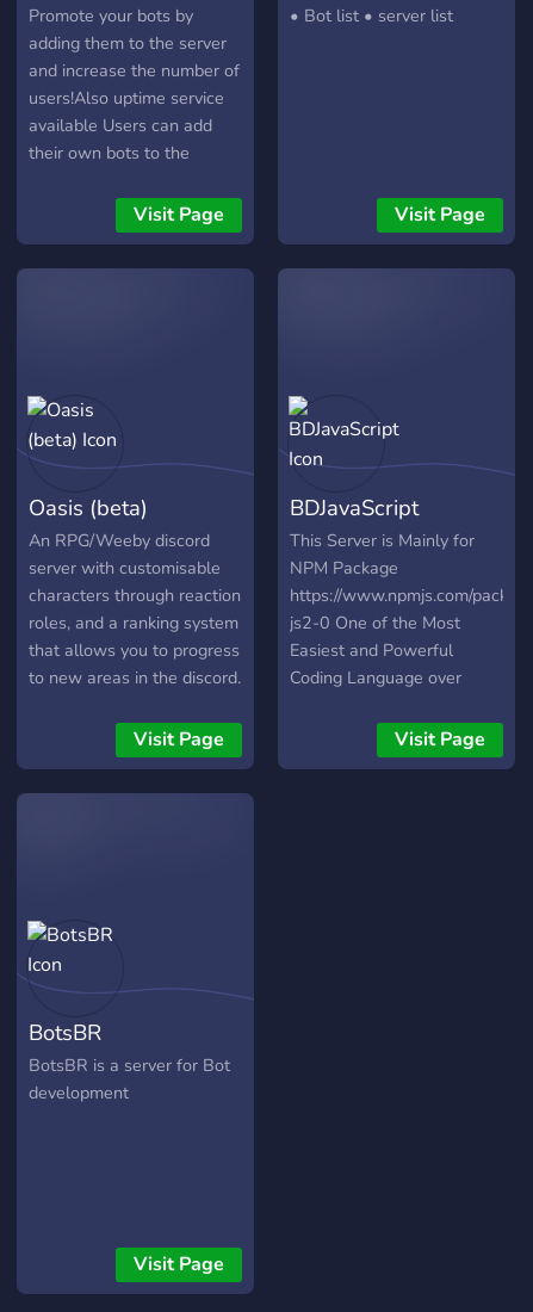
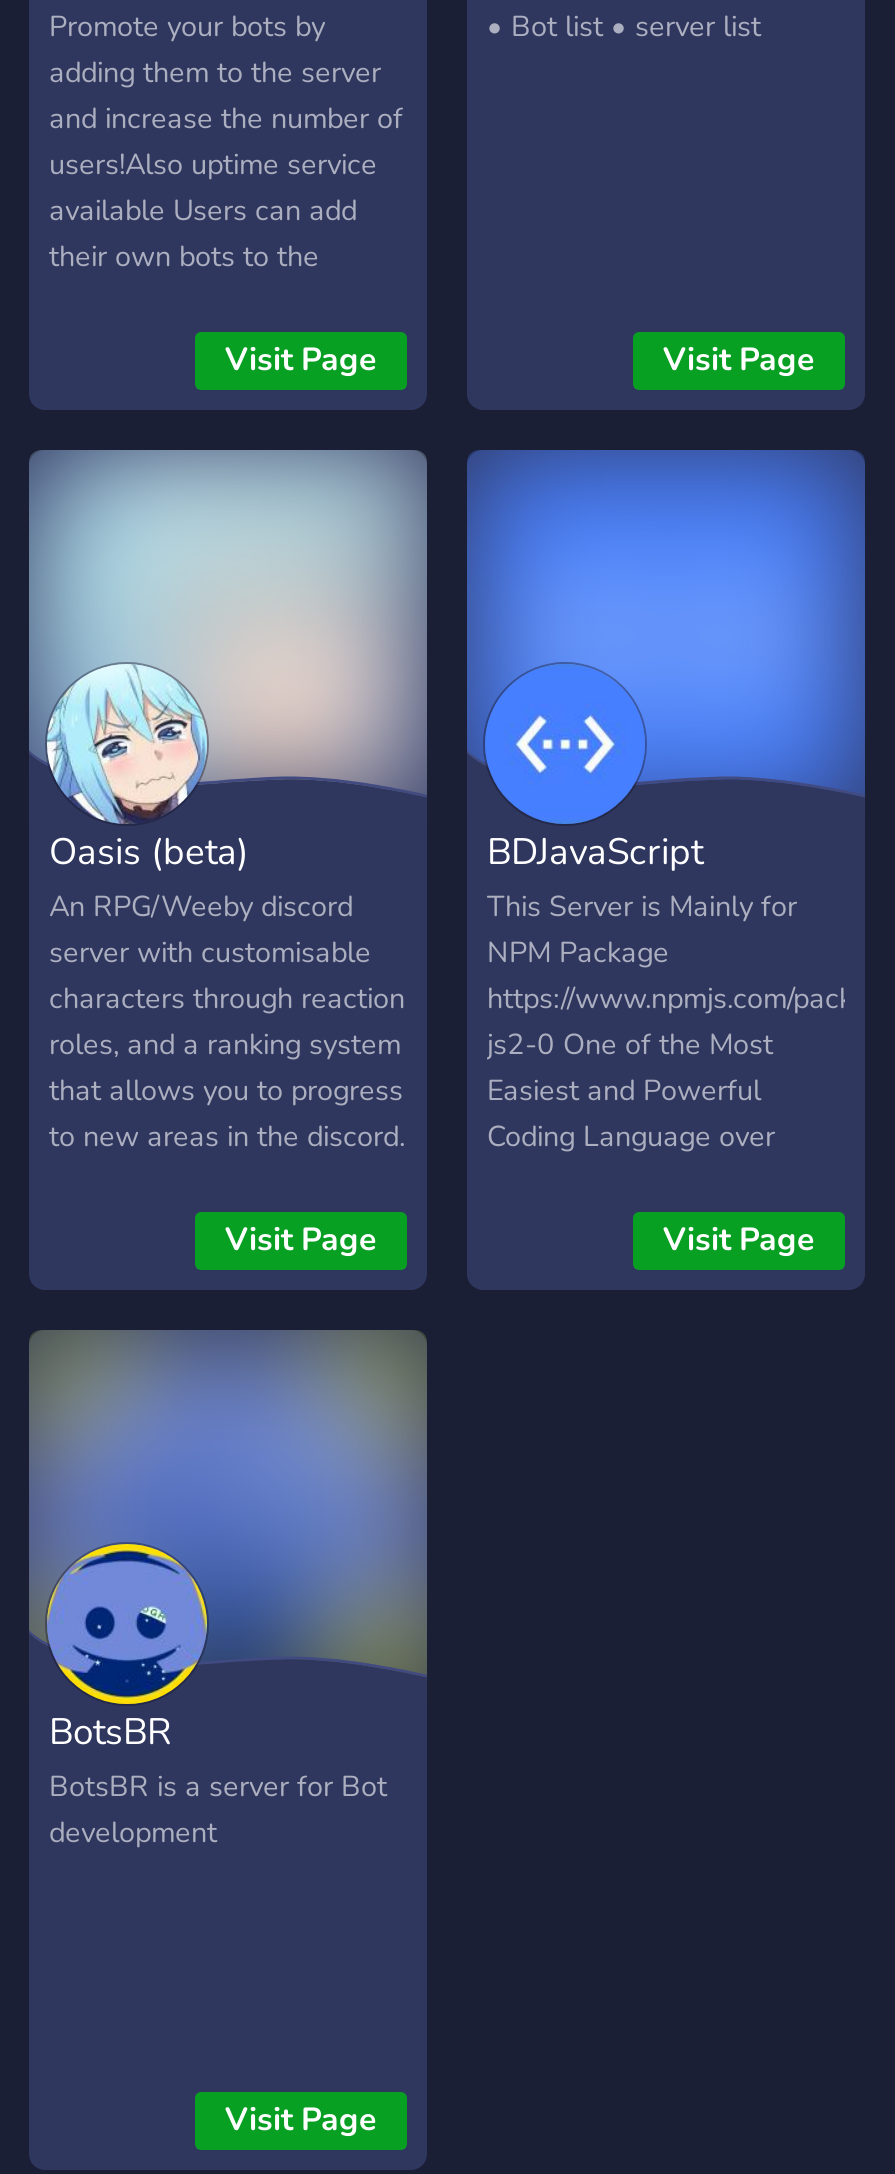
none -> [29,450,427,822] [image]
none -> [467,450,865,822] [image]
none -> [31,1332,427,1702] [image]

